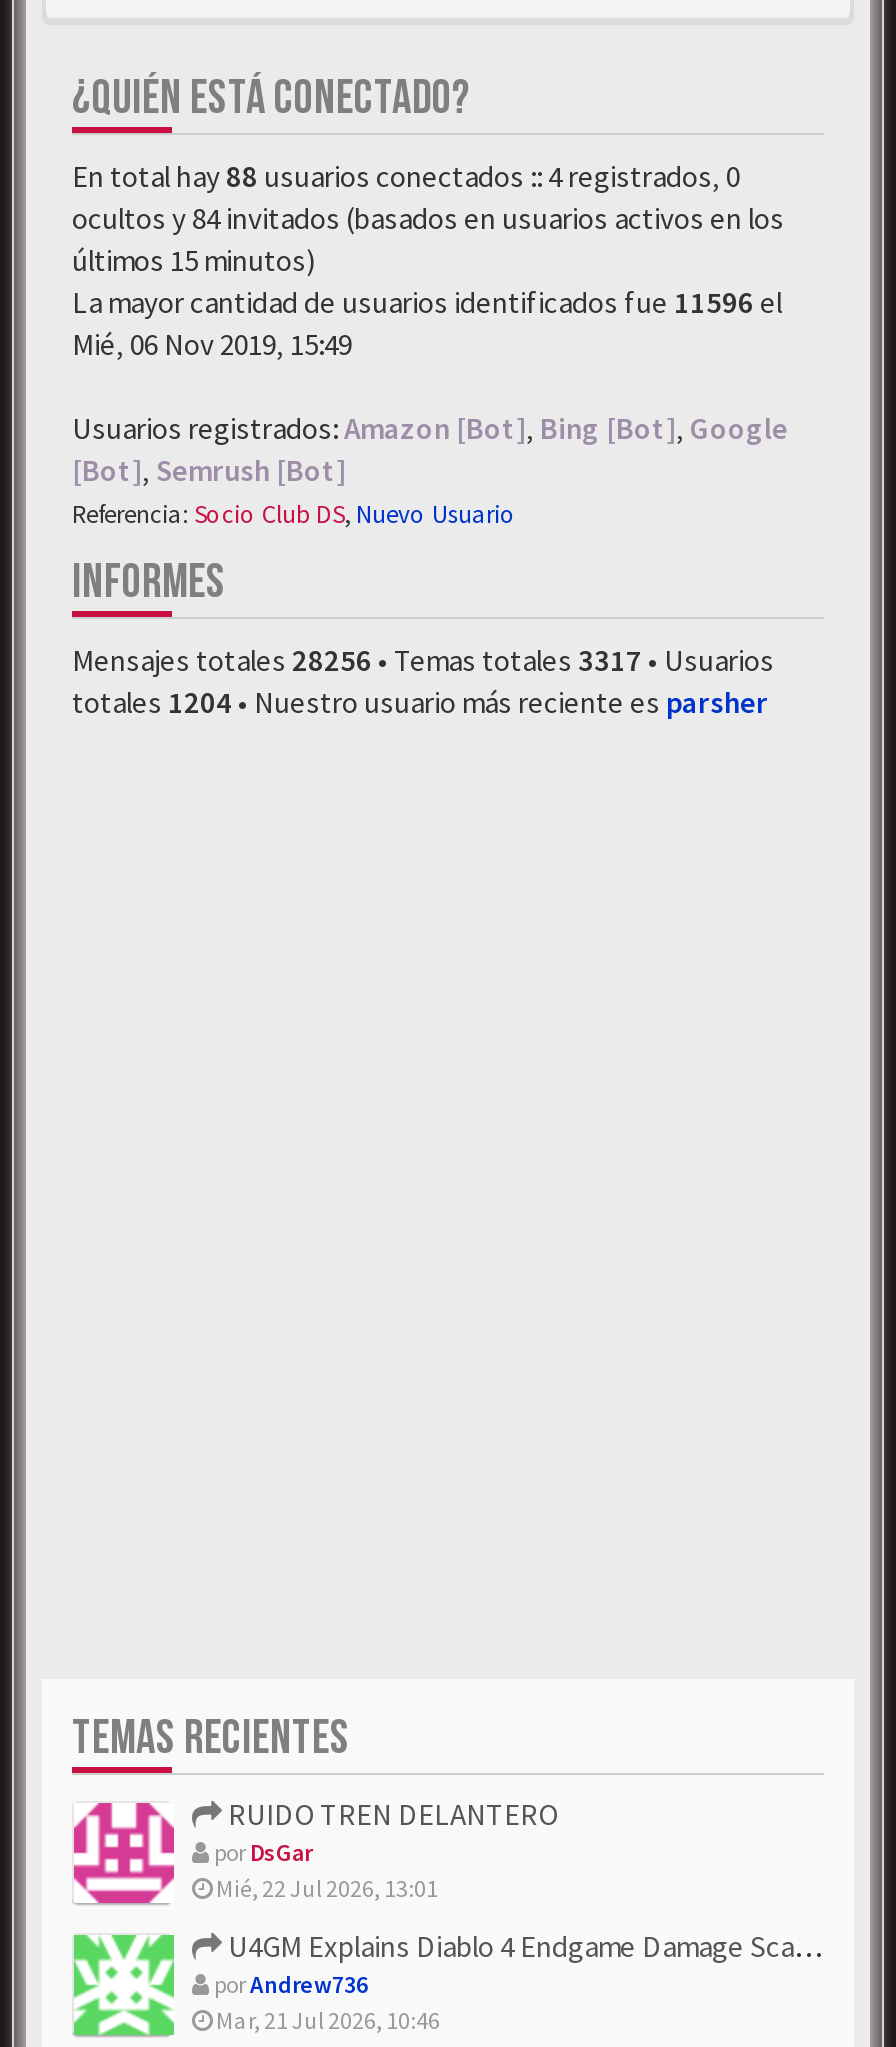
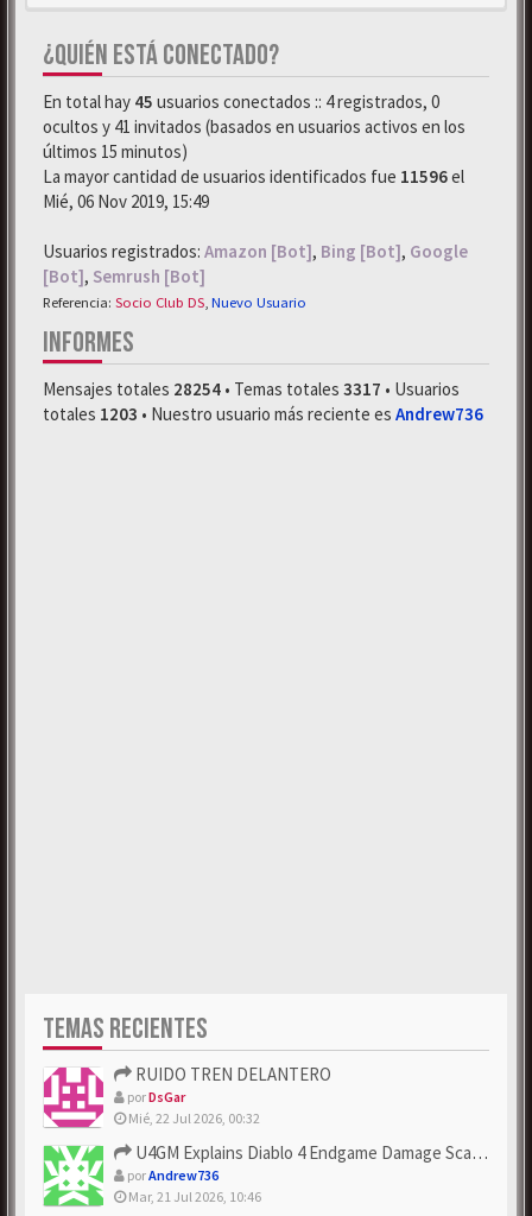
[72,157,740,195] En total hay 88 usuarios conectados :: 4 registrados, 0 -> [43,90,439,113] En total hay 45 usuarios conectados :: 4 registrados, 0
[72,199,784,237] ocultos y 84 invitados (basados en usuarios activos en los -> [43,115,465,138] ocultos y 41 invitados (basados en usuarios activos en los
[72,641,774,679] Mensajes totales 28256 • Temas totales 3317 • Usuarios -> [43,378,460,400] Mensajes totales 28254 • Temas totales 3317 • Usuarios
[72,683,768,721] totales 1204 • Nuestro usuario más reciente es parsher -> [43,402,483,425] totales 1203 • Nuestro usuario más reciente es Andrew736
[212,1873,438,1903] Mié, 22 Jul 2026, 13:01 -> [126,1109,260,1127] Mié, 22 Jul 2026, 00:32

